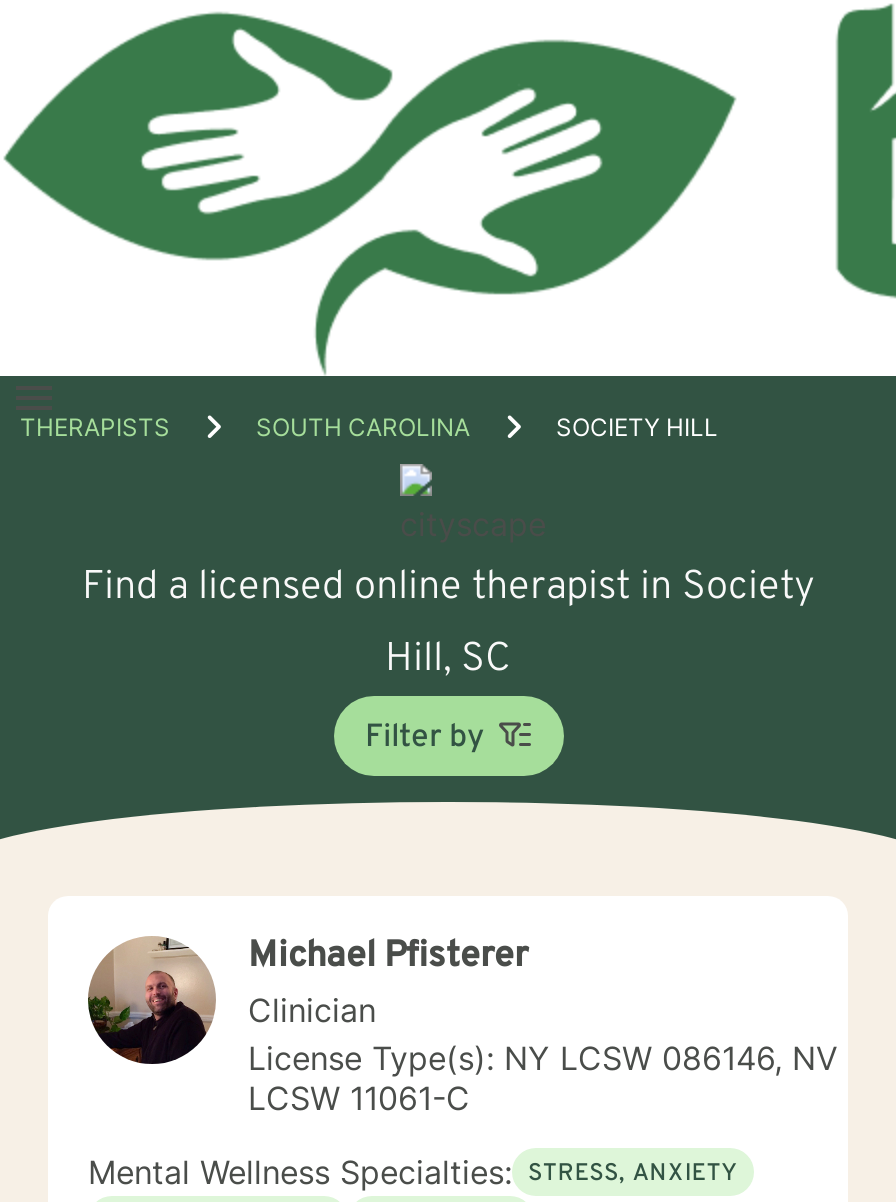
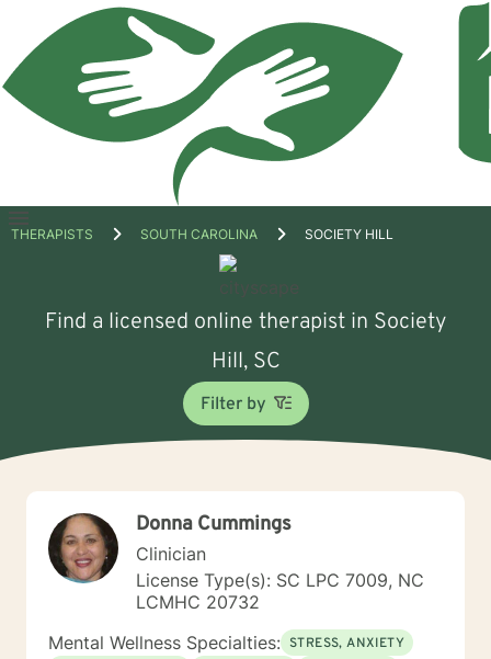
[88,934,528,1066] [image] | Michael Pfisterer -> [48,512,292,584] [image] | Donna Cummings
[248,1038,838,1118] License Type(s): NY LCSW 086146, NV | LCSW 11061-C -> [136,569,424,613] License Type(s): SC LPC 7009, NC | LCMHC 20732

